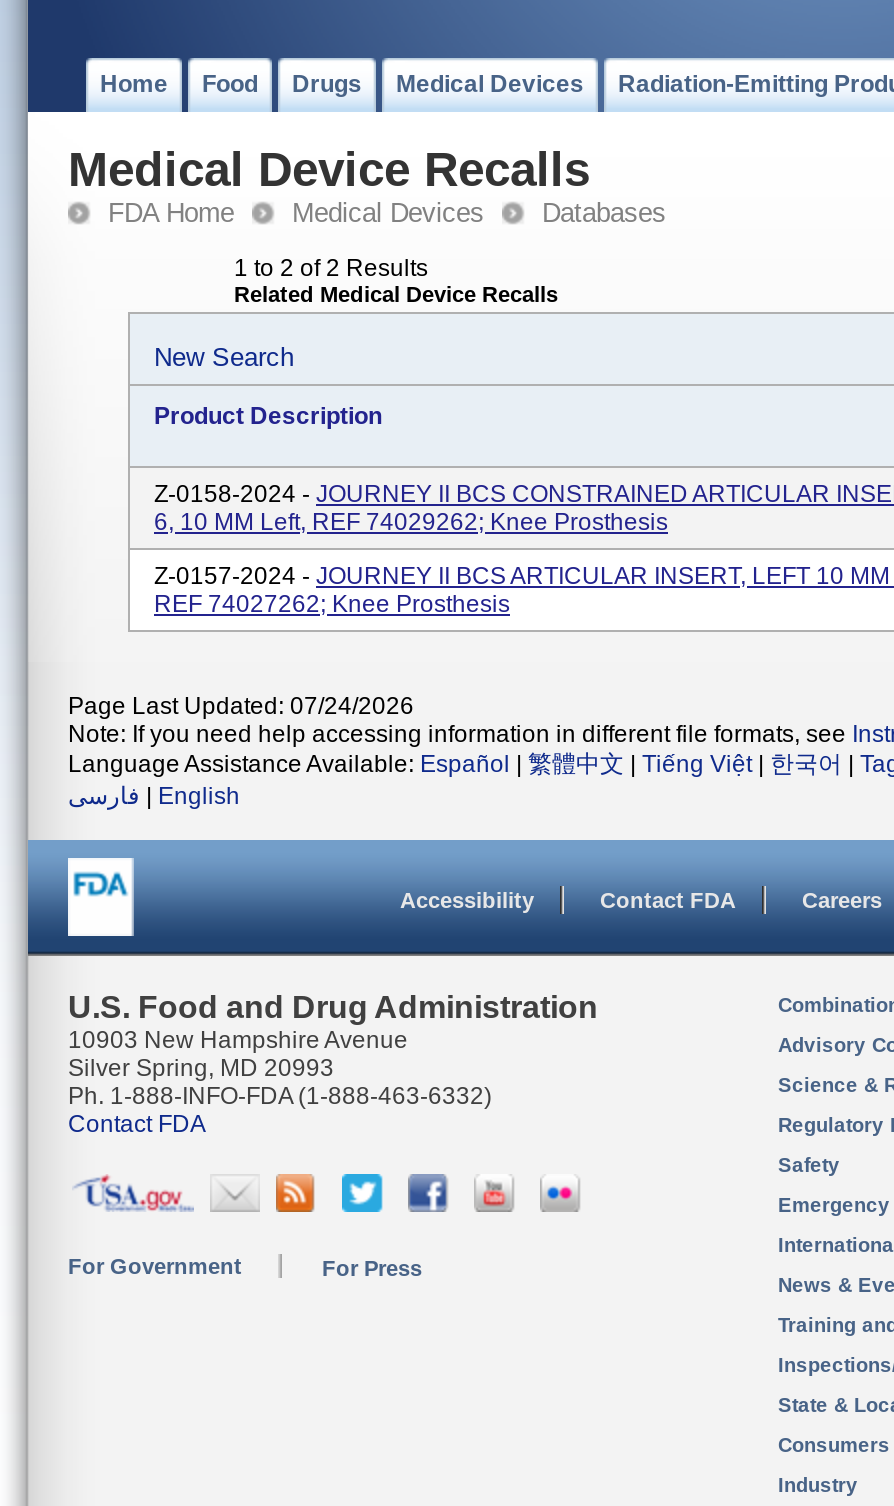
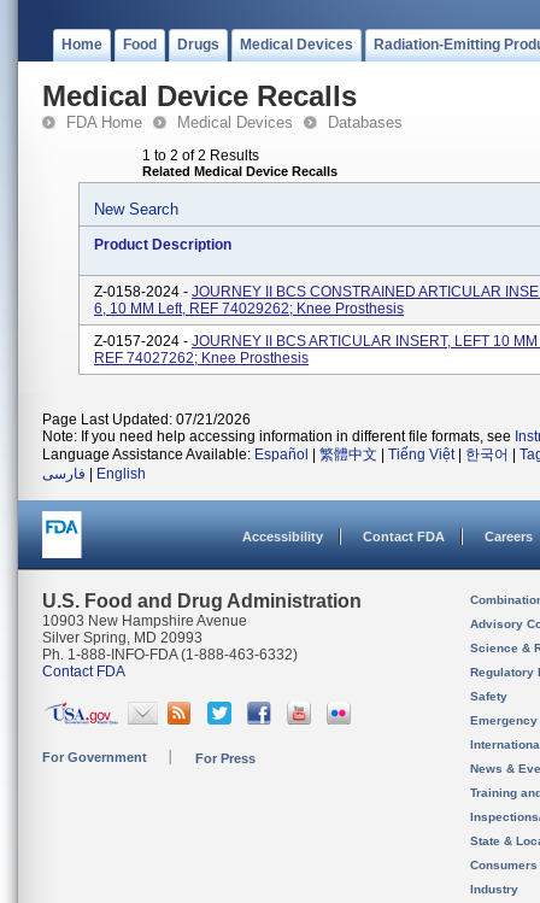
[68,692,414,720] Page Last Updated: 07/24/2026 -> [42,411,251,428] Page Last Updated: 07/21/2026

